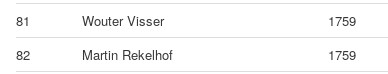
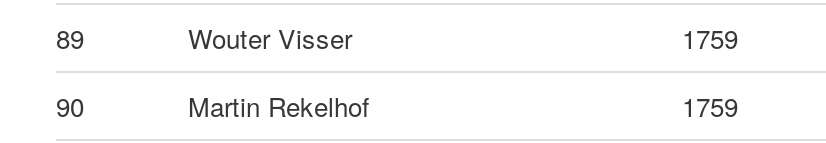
[16,11,30,30] 81 -> [56,19,84,57] 89
[16,45,30,64] 82 -> [56,87,84,125] 90

